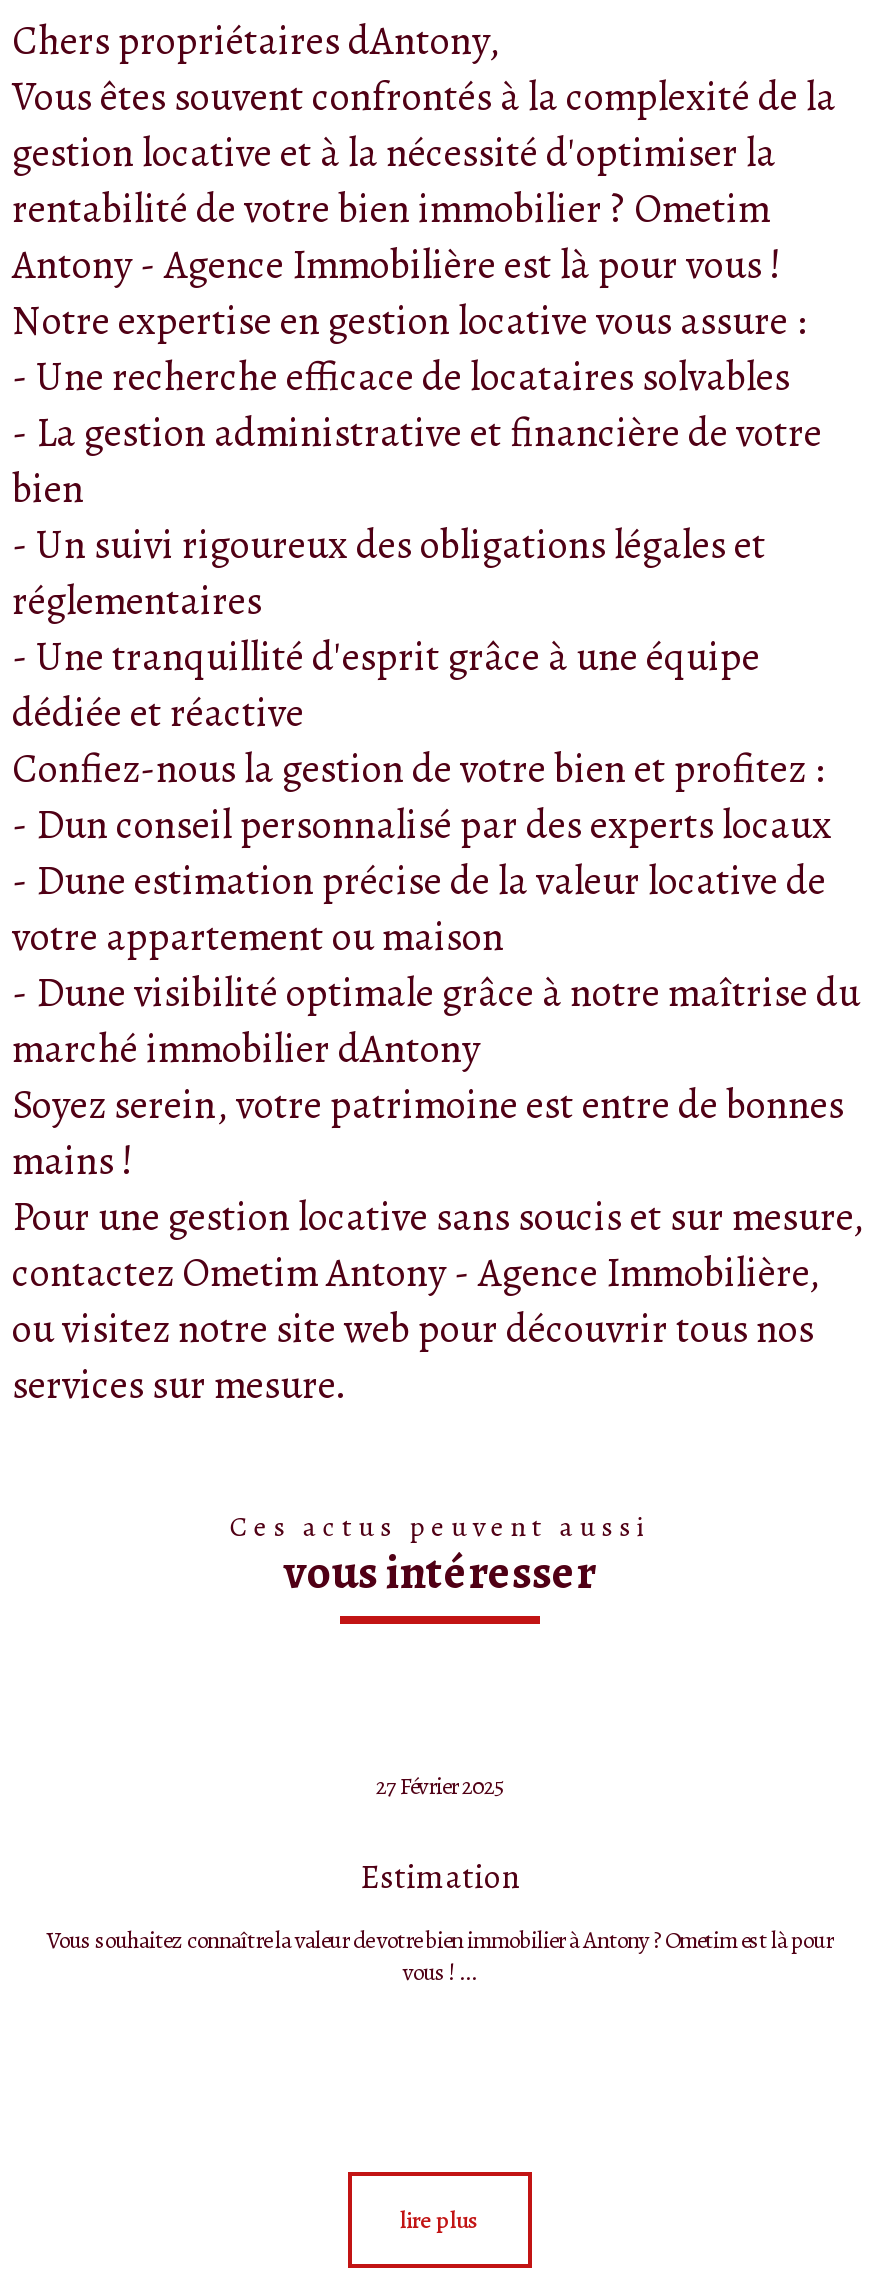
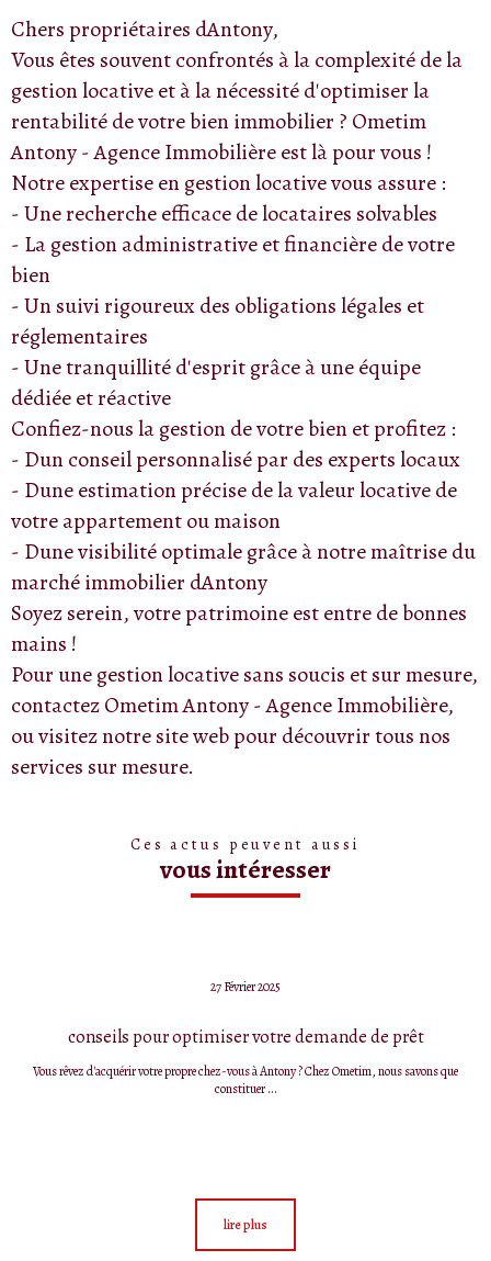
[360,1853,520,1899] Estimation -> [67,1024,424,1049] conseils pour optimiser votre demande de prêt
[47,1923,833,1987] Vous souhaitez connaître la valeur de votre bien immobilier à Antony ? Ometim est là pour | vous ! ... -> [33,1062,458,1097] Vous rêvez d'acquérir votre propre chez-vous à Antony ? Chez Ometim, nous savons que | constituer ...

